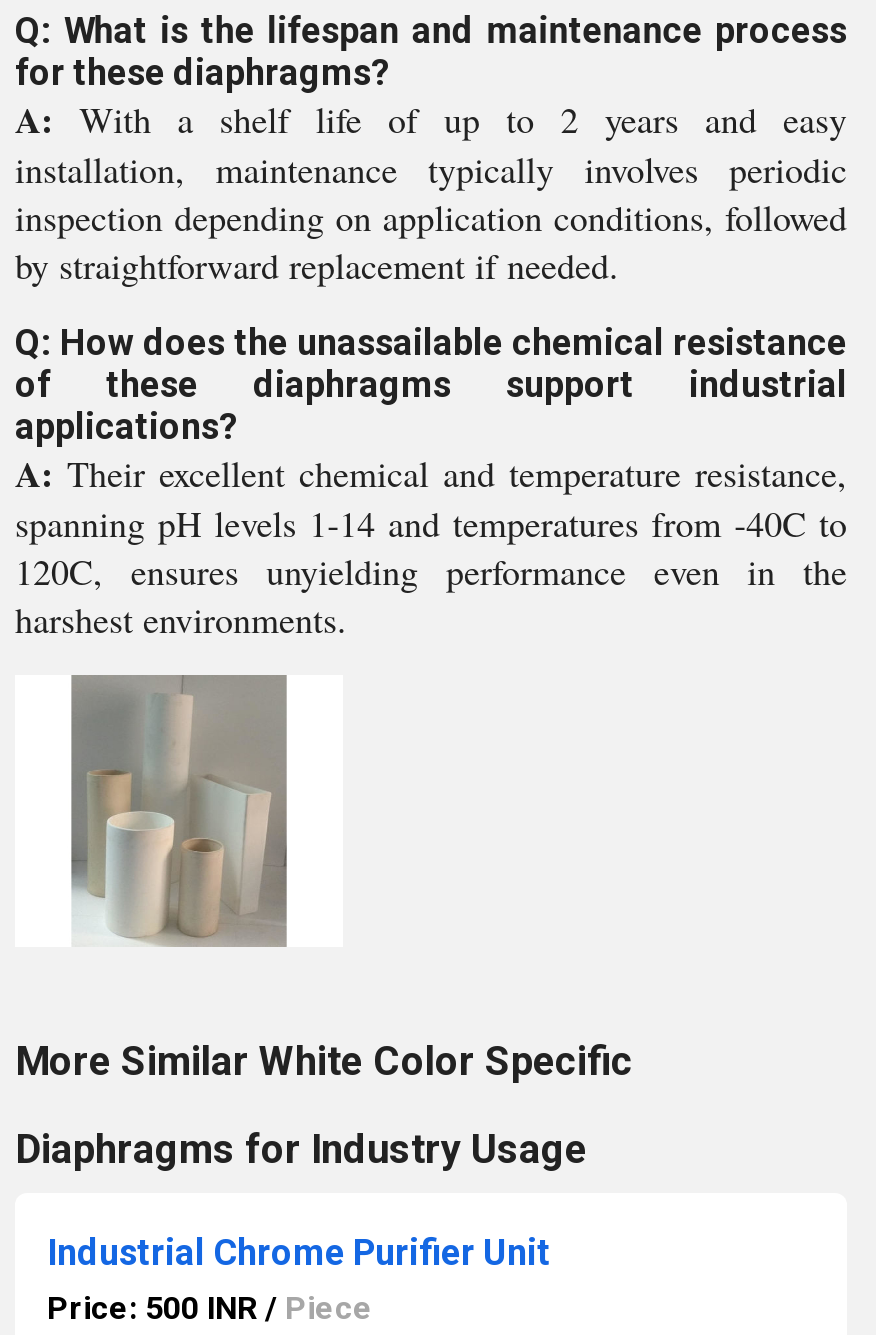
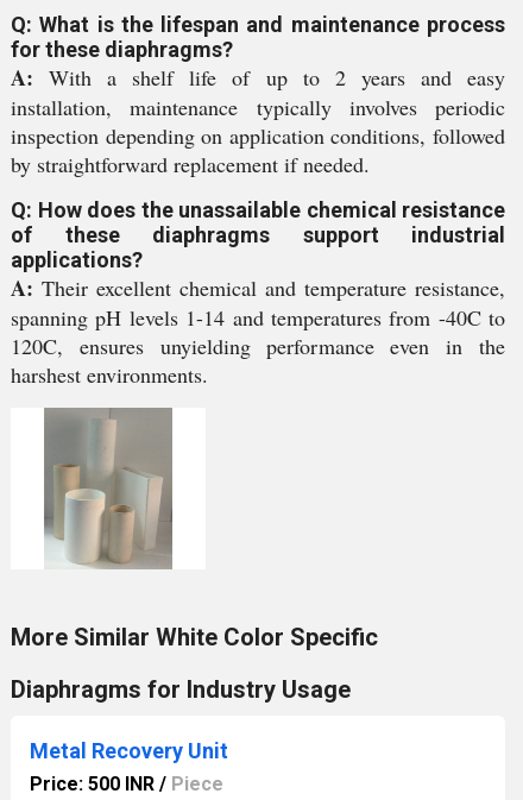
[47,1231,551,1273] Industrial Chrome Purifier Unit -> [30,738,228,763] Metal Recovery Unit

